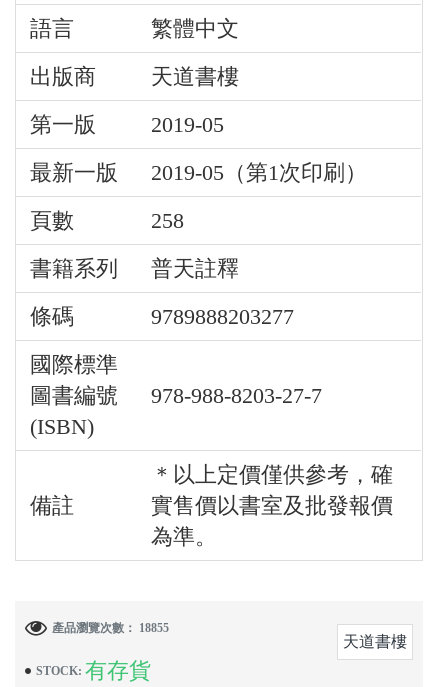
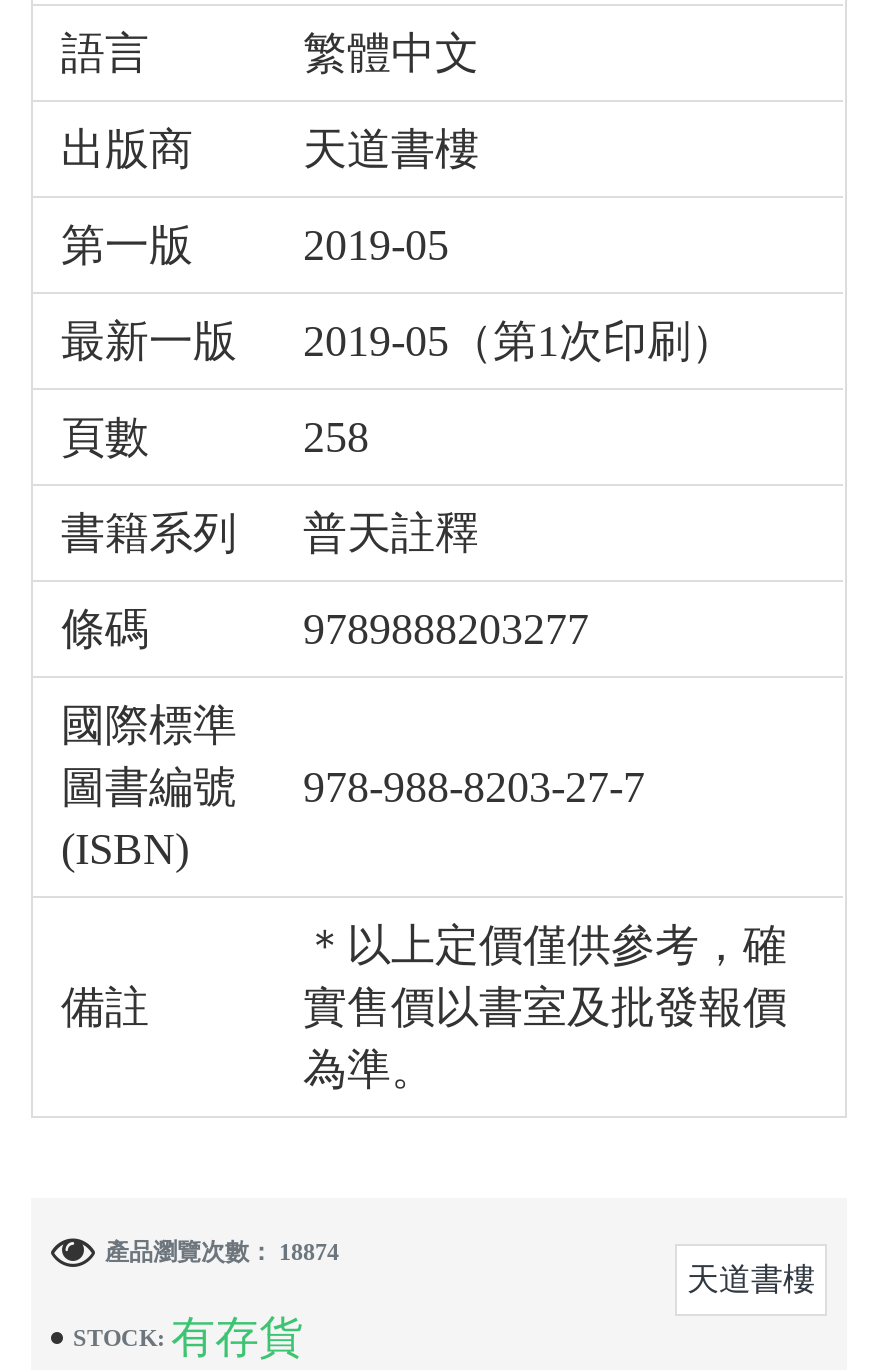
[52,620,169,634] 產品瀏覽次數： 18855 -> [105,1237,339,1265] 產品瀏覽次數： 18874

